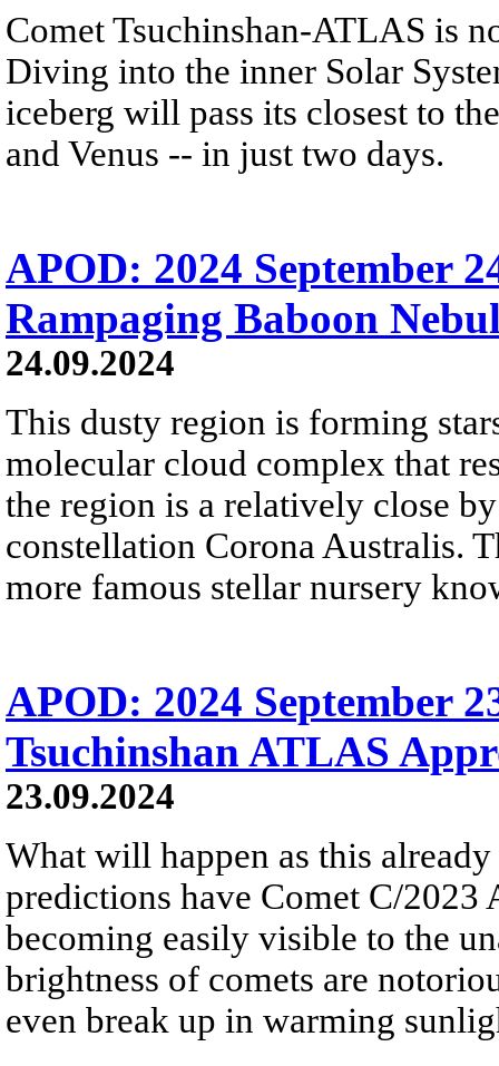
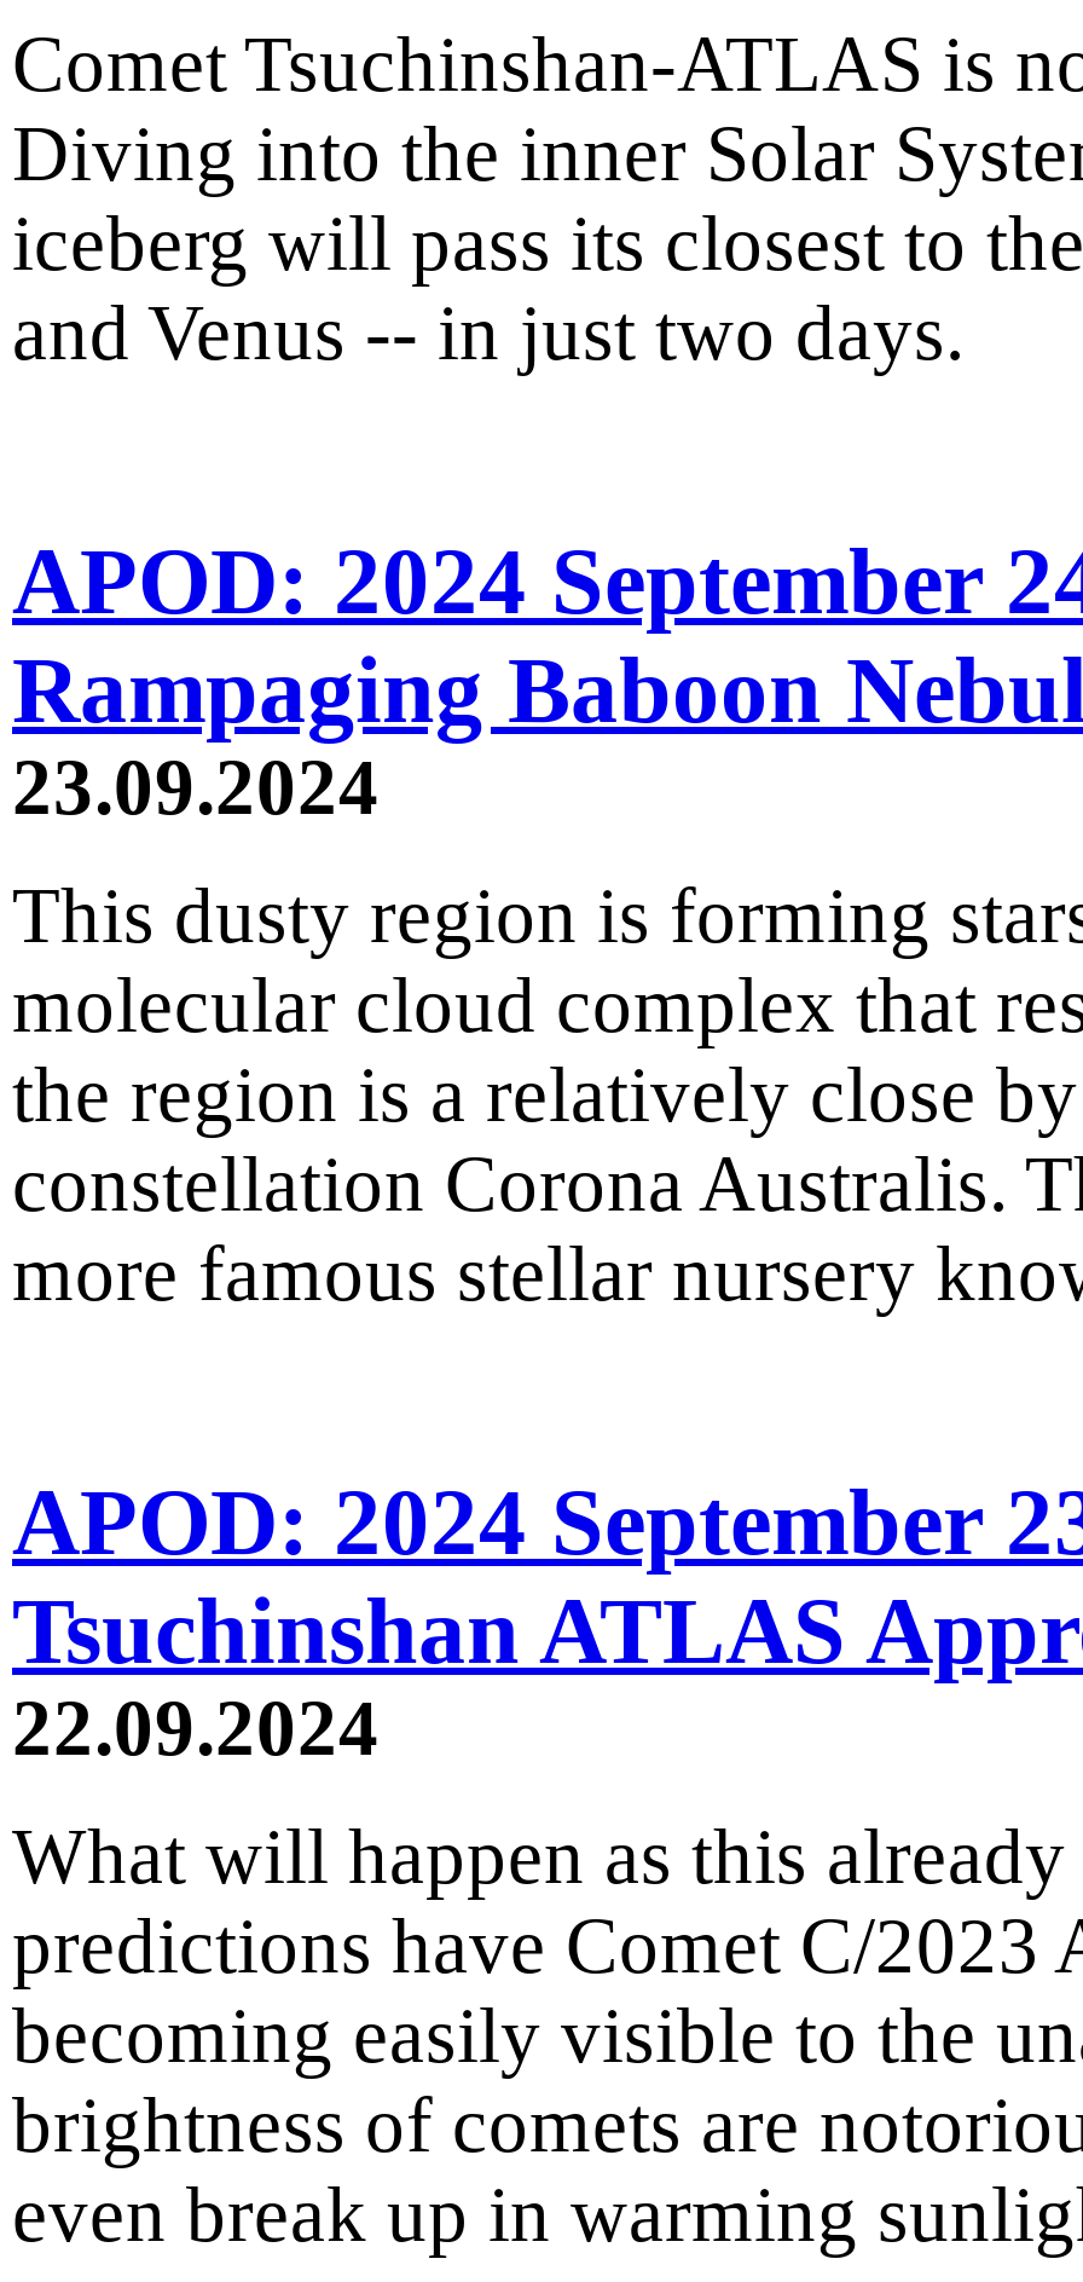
[6,343,175,383] 24.09.2024 -> [12,743,380,830] 23.09.2024
[6,776,175,816] 23.09.2024 -> [12,1684,380,1771] 22.09.2024

